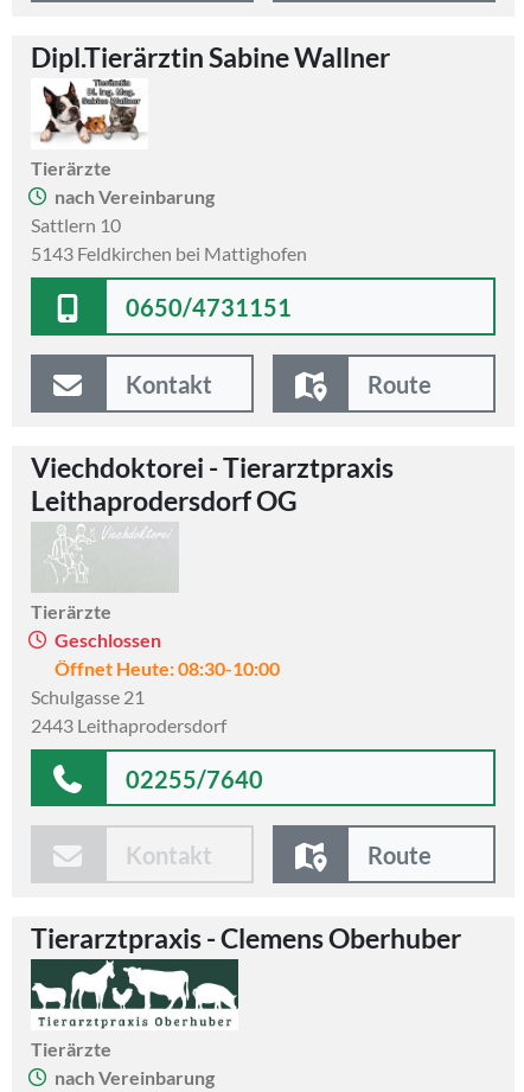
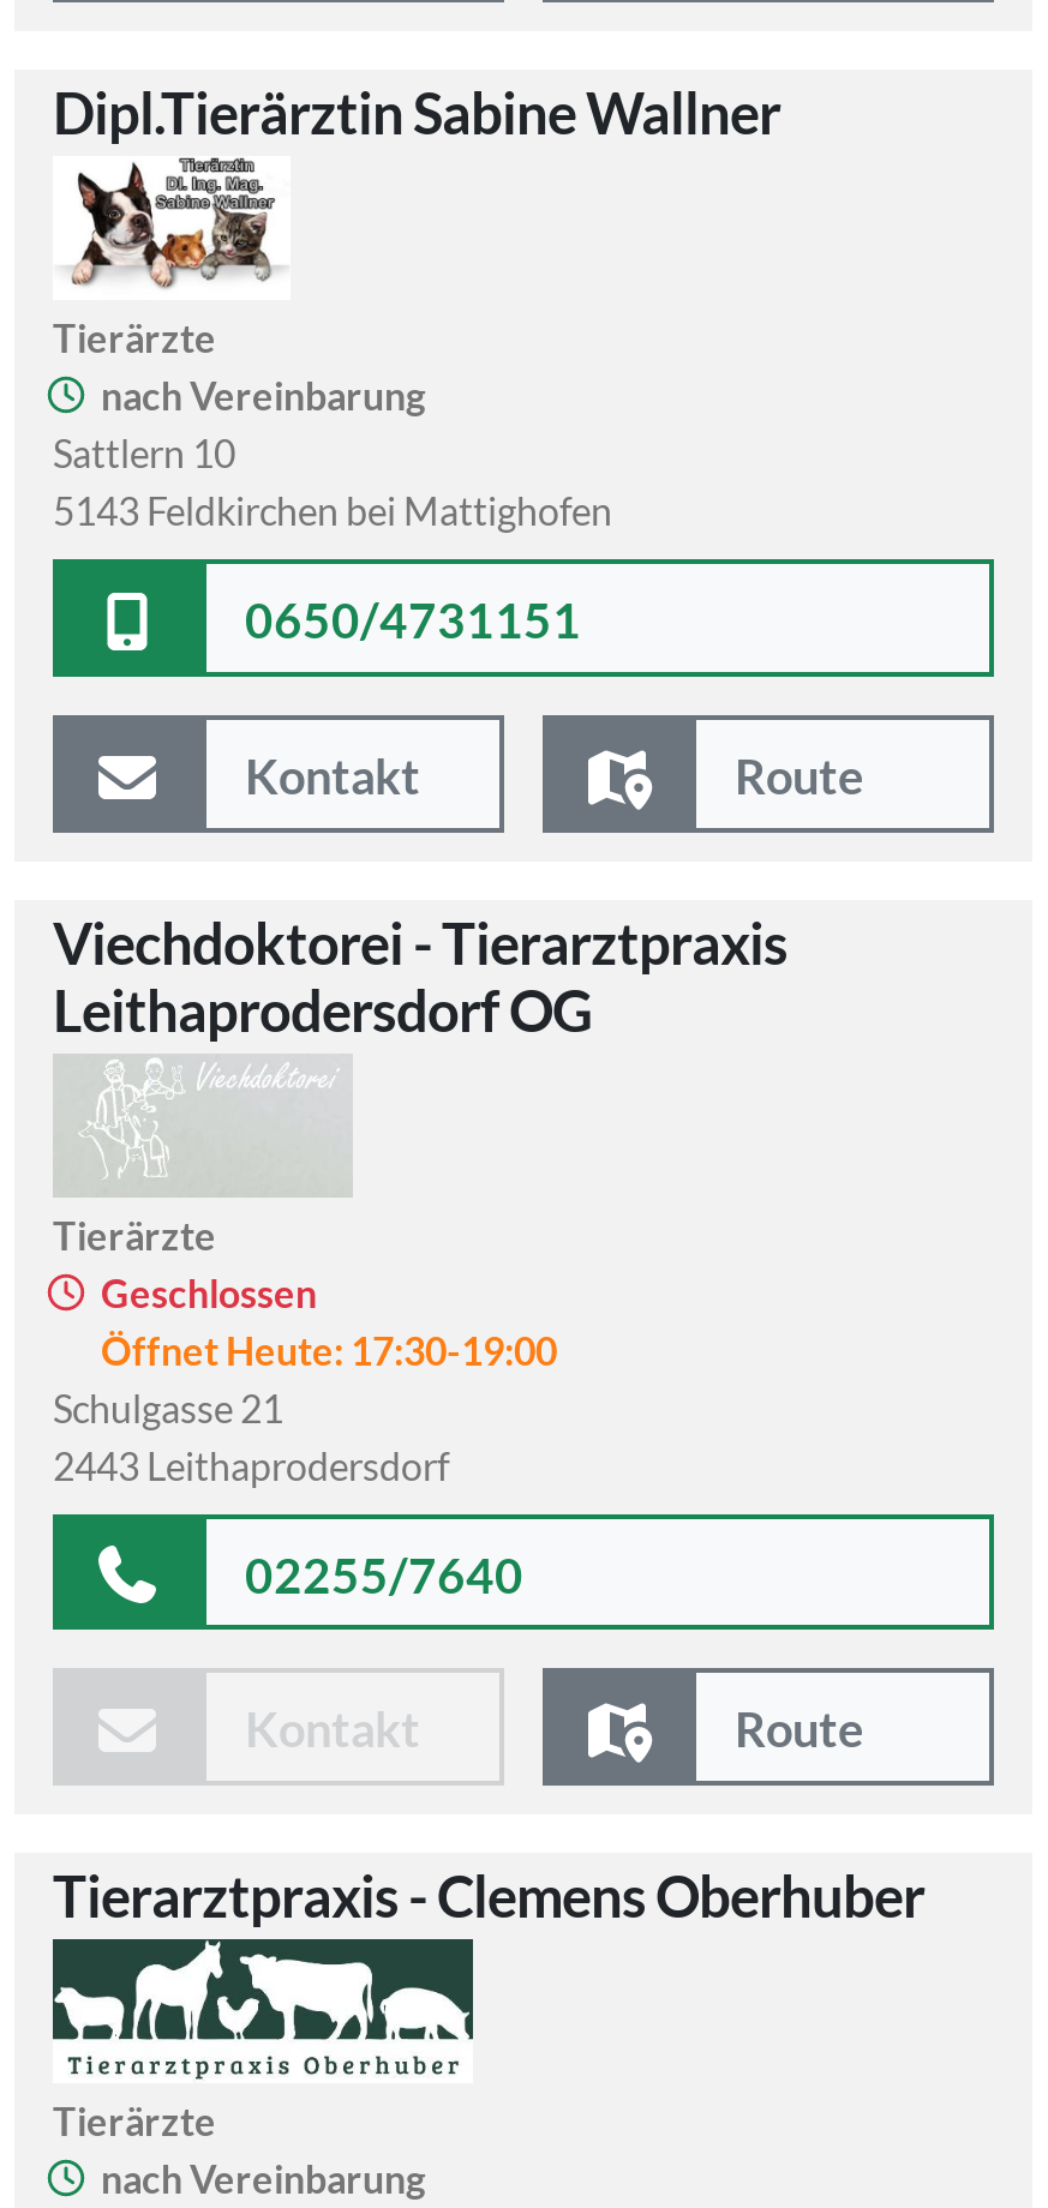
[55,656,280,679] Öffnet Heute: 08:30-10:00 -> [101,1326,557,1372] Öffnet Heute: 17:30-19:00

